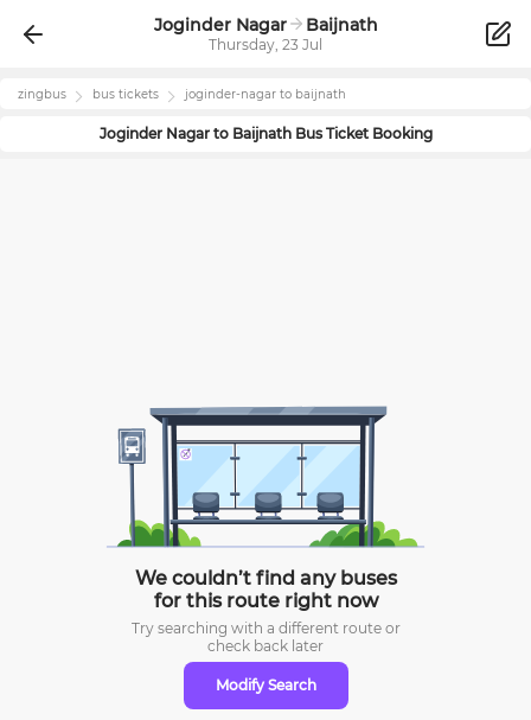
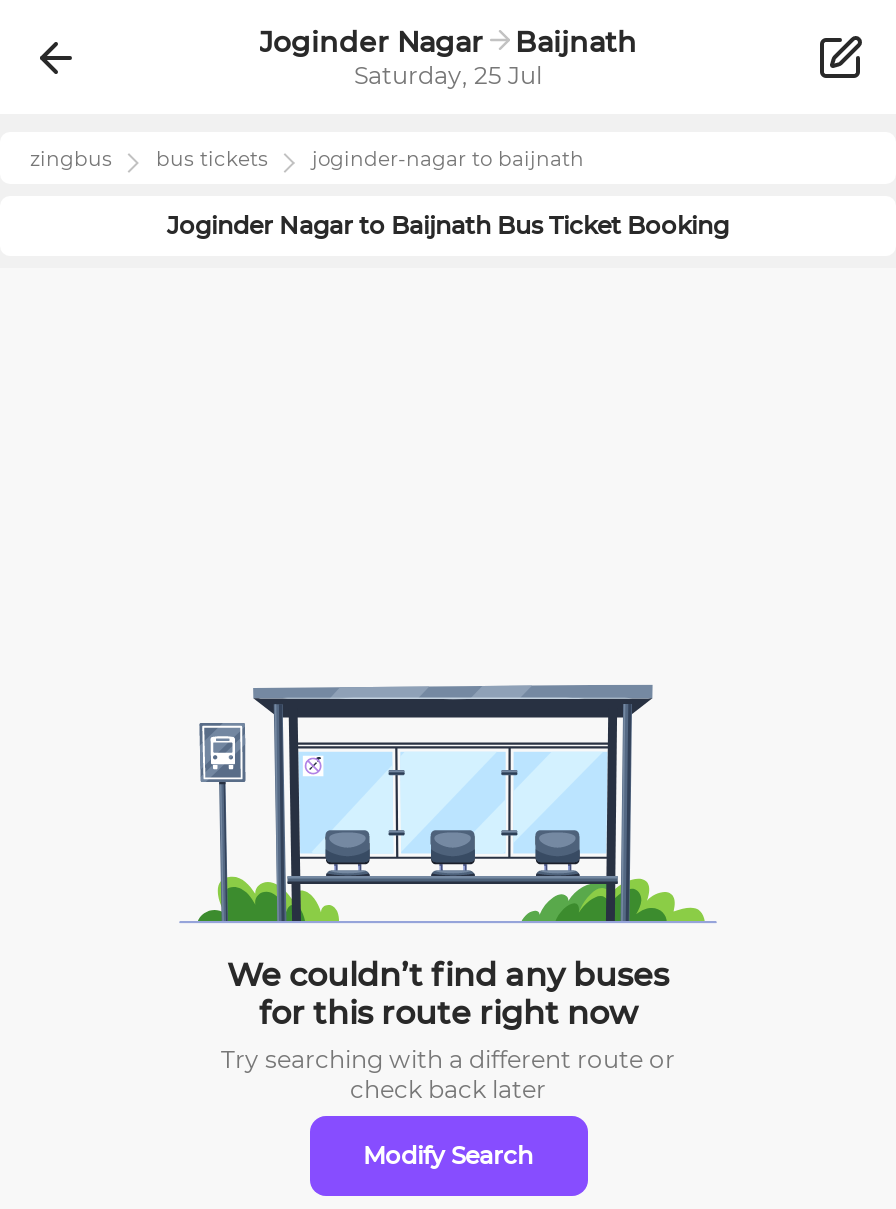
[209,36,322,53] Thursday, 23 Jul -> [354,60,542,90] Saturday, 25 Jul

